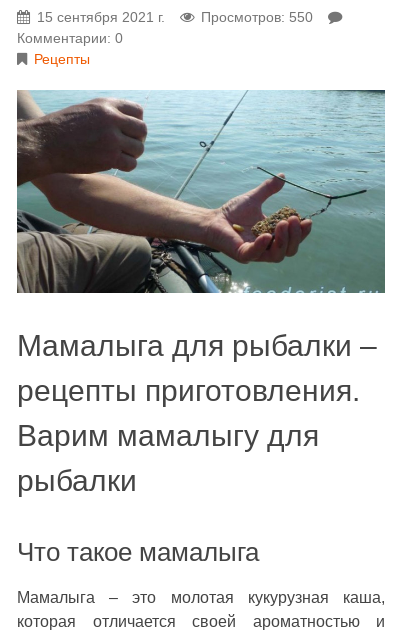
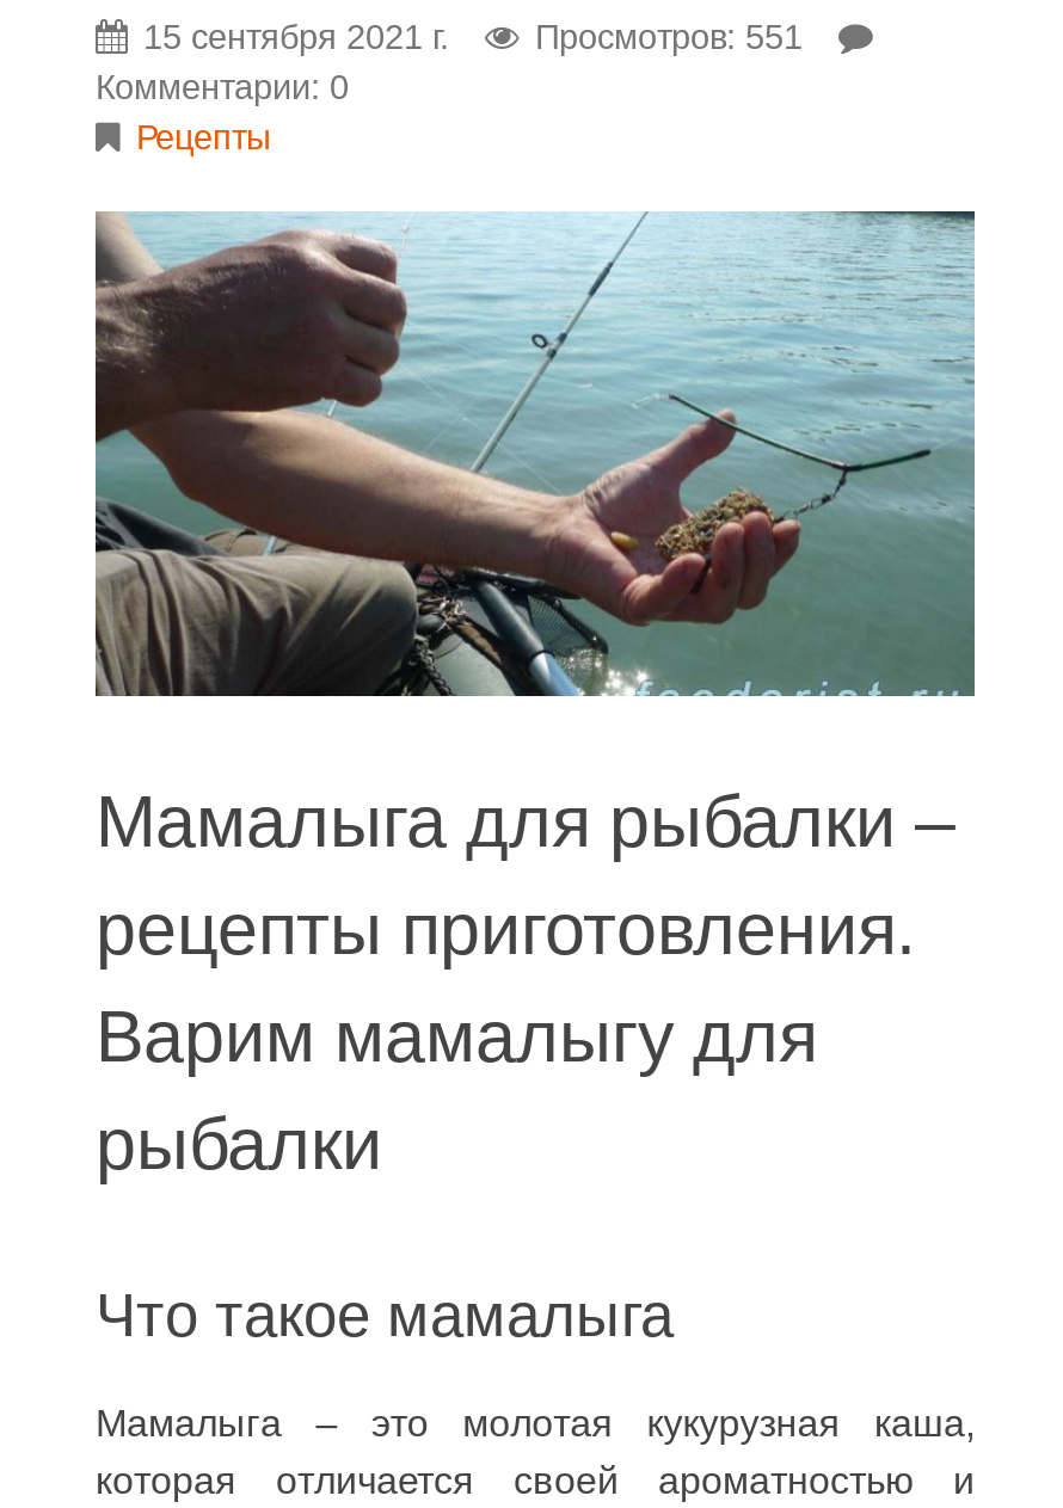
[201,9,313,25] Просмотров: 550 -> [535,18,803,56] Просмотров: 551

